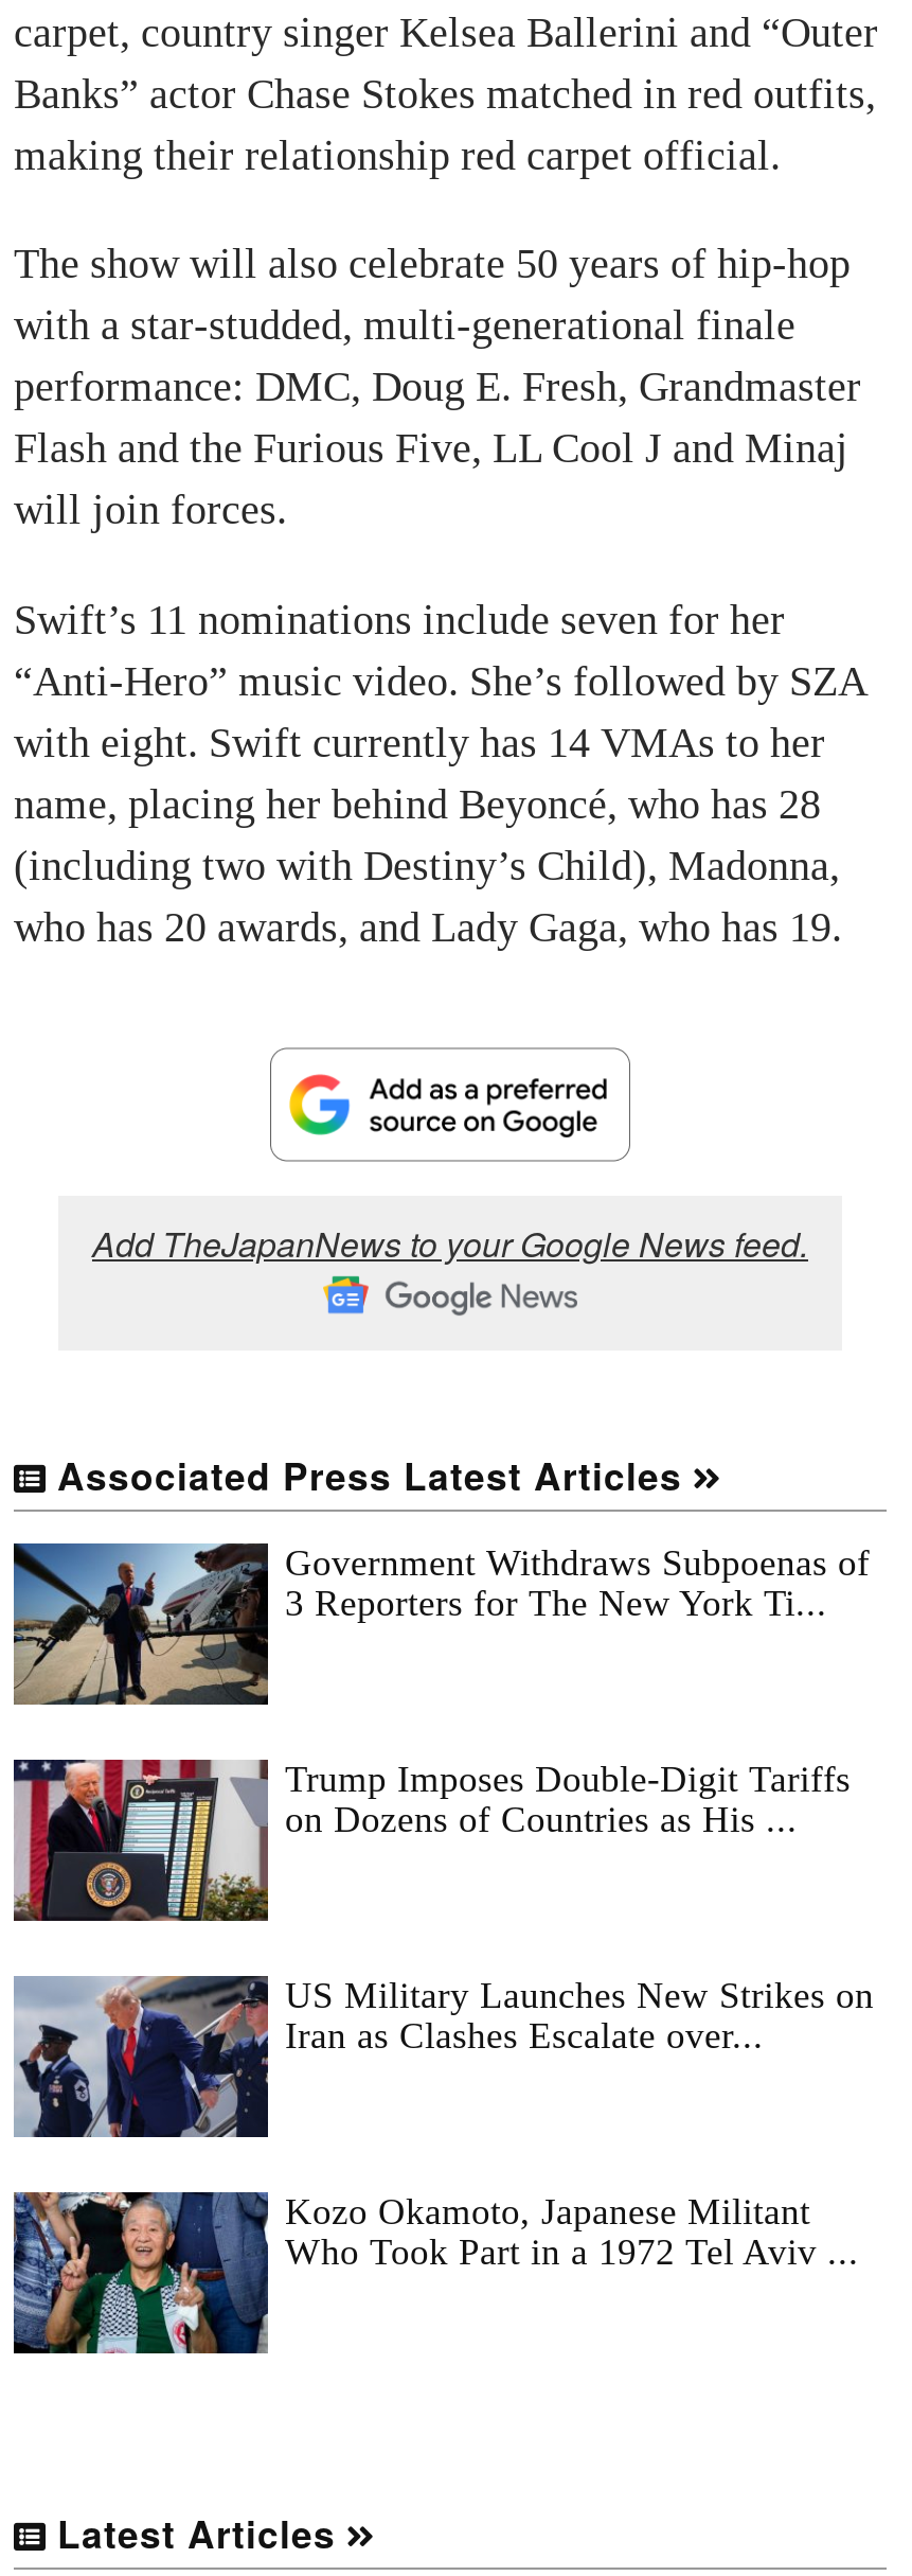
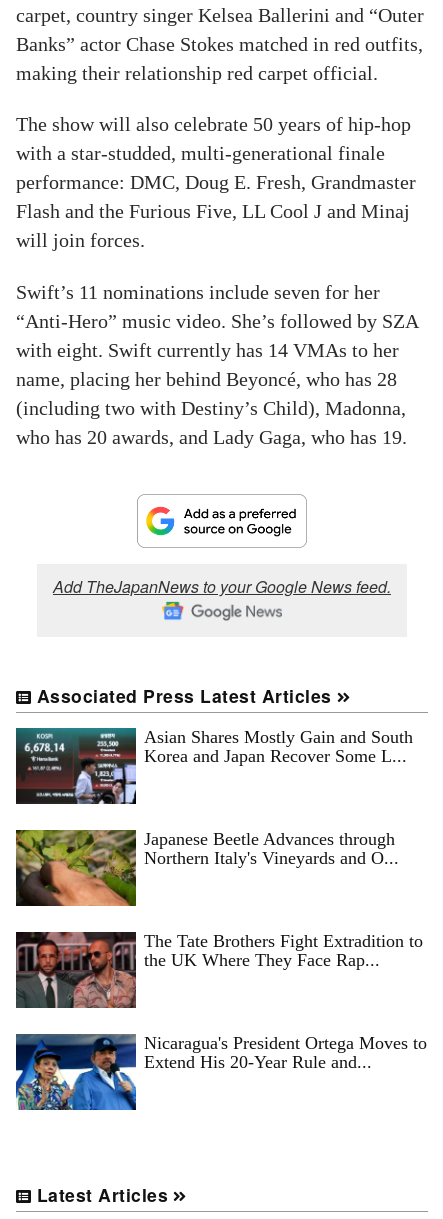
[12,1541,870,1707] [image] | Government Withdraws Subpoenas of | 3 Reporters for The New York Ti... -> [15,727,413,805] [image] | Asian Shares Mostly Gain and South | Korea and Japan Recover Some L...
[12,1757,851,1923] [image] | Trump Imposes Double-Digit Tariffs | on Dozens of Countries as His ... -> [15,829,399,907] [image] | Japanese Beetle Advances through | Northern Italy's Vineyards and O...
[14,1974,874,2139] [image] | US Military Launches New Strikes on | Iran as Clashes Escalate over... -> [15,931,423,1009] [image] | The Tate Brothers Fight Extradition to | the UK Where They Face Rap...
[12,2190,859,2356] [image] | Kozo Okamoto, Japanese Militant | Who Took Part in a 1972 Tel Aviv ... -> [15,1033,427,1111] [image] | Nicaragua's President Ortega Moves to | Extend His 20-Year Rule and...

